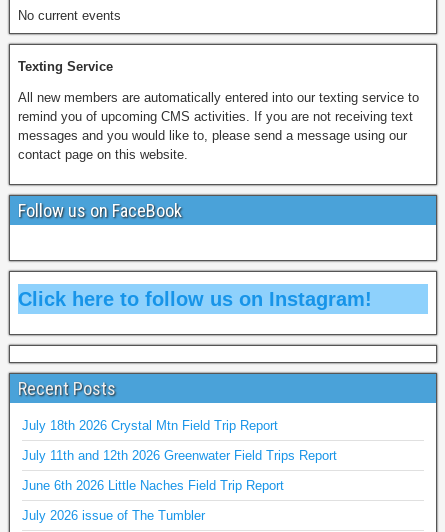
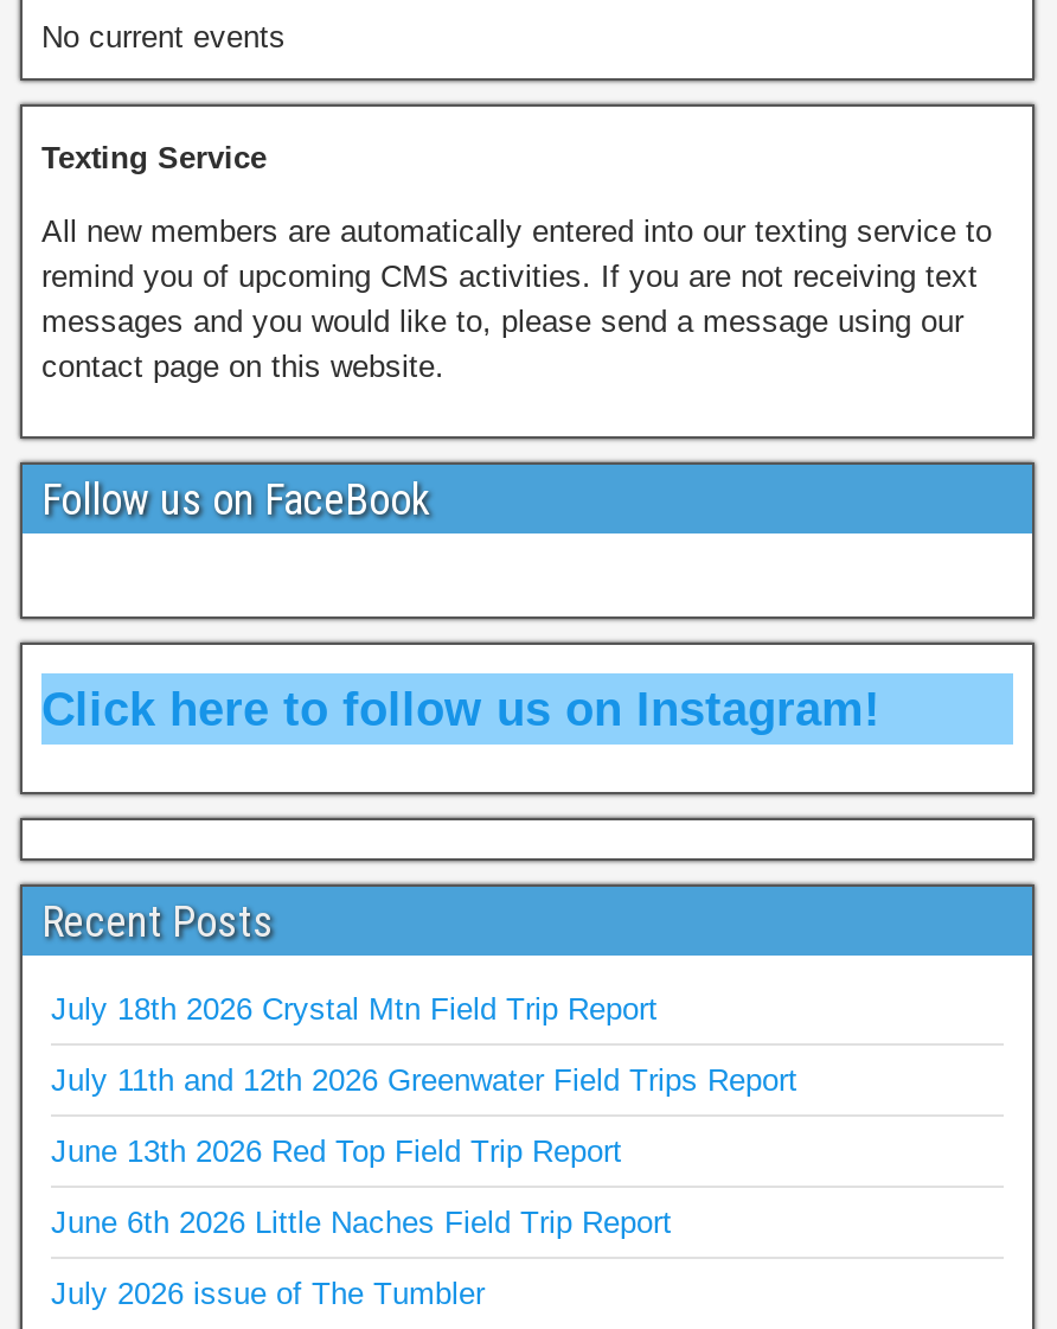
none -> [51,1134,622,1170] June 13th 2026 Red Top Field Trip Report

